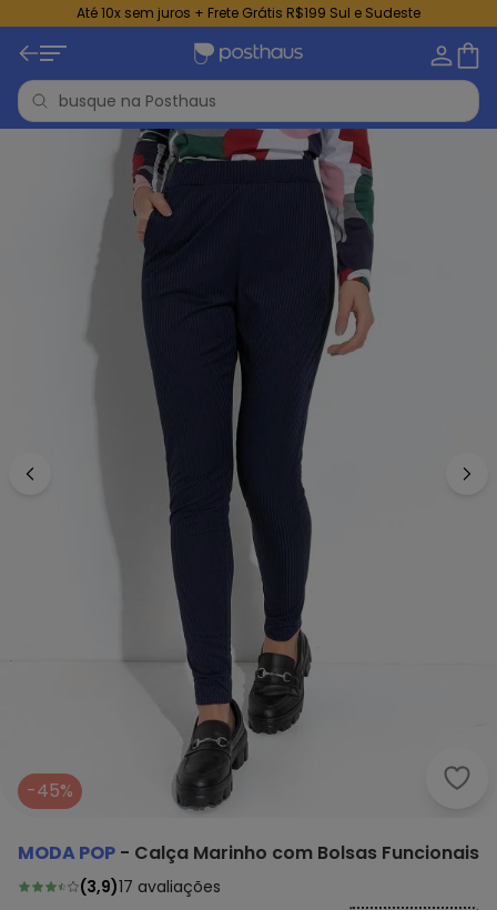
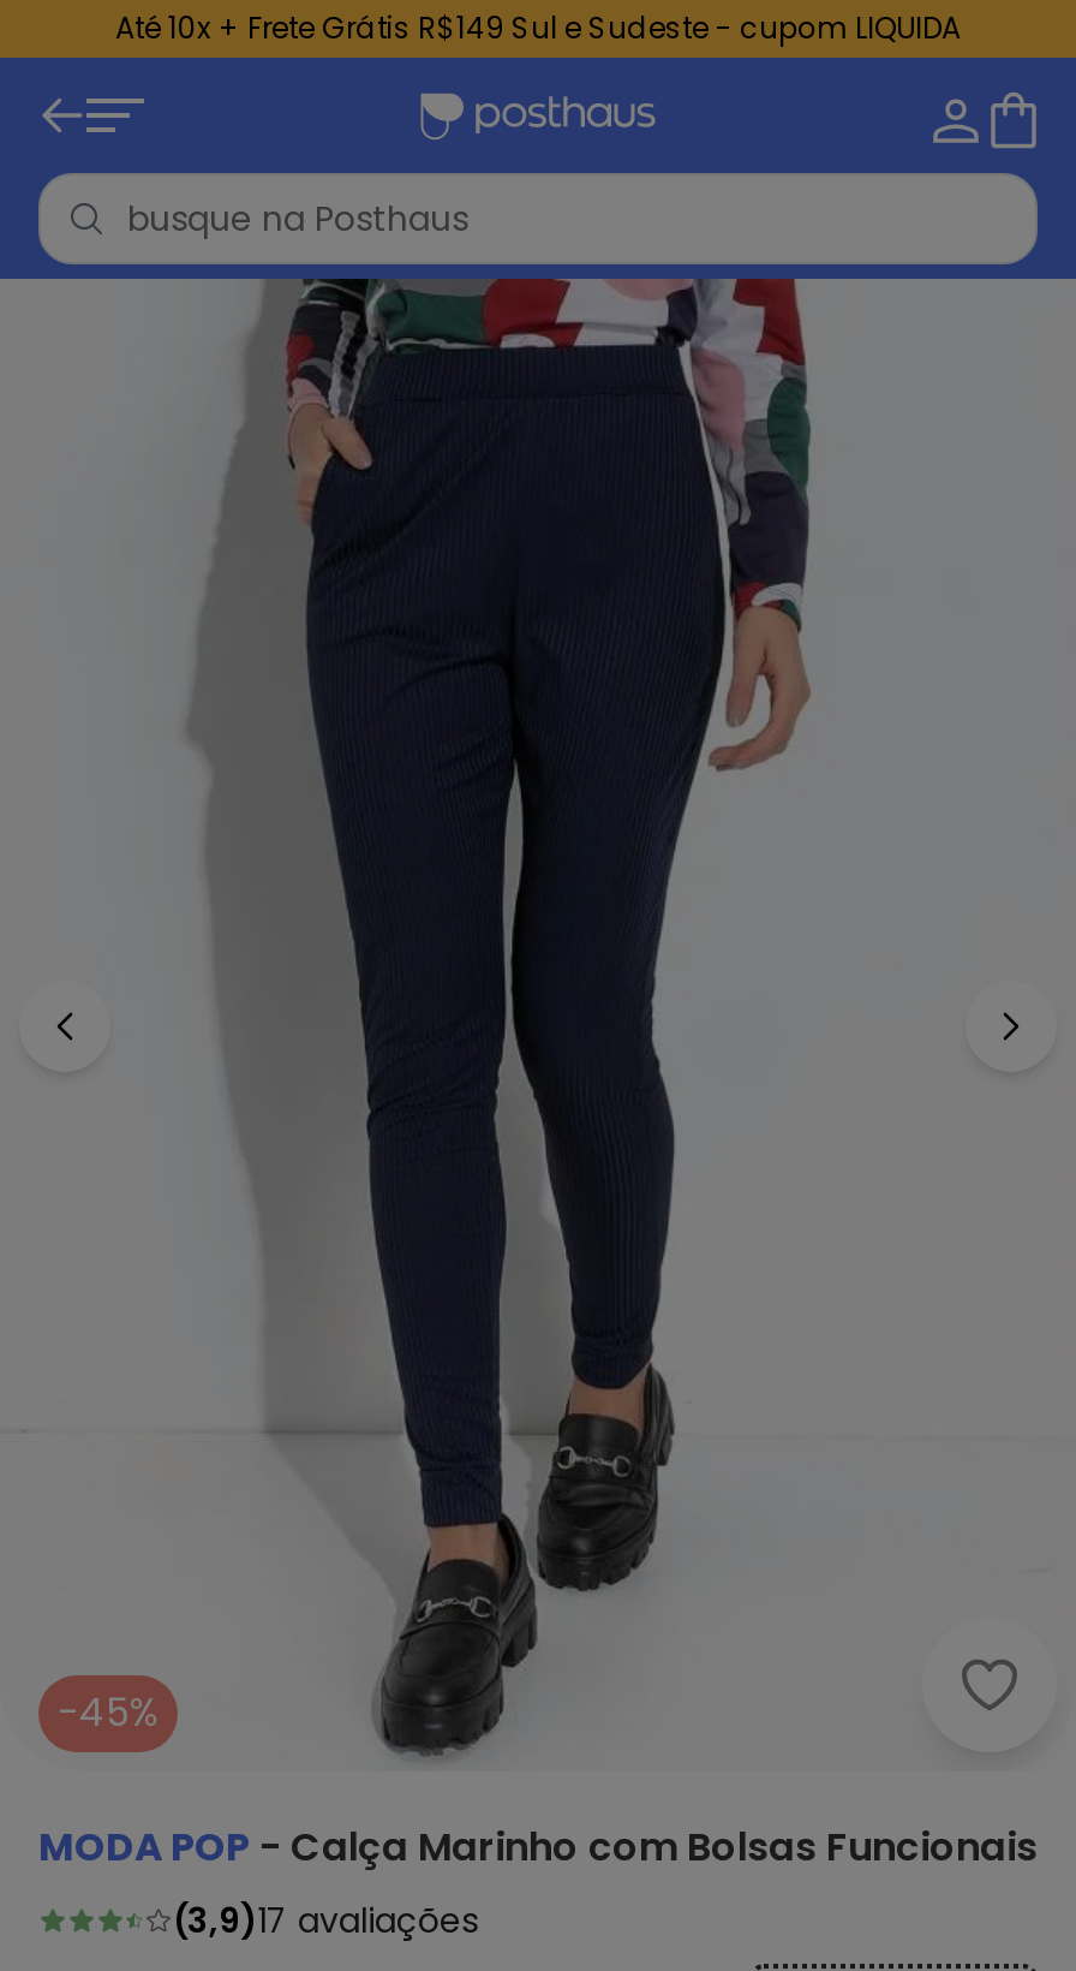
[77,3,420,22] Até 10x sem juros + Frete Grátis R$199 Sul e Sudeste -> [115,7,961,48] Até 10x + Frete Grátis R$149 Sul e Sudeste - cupom LIQUIDA

